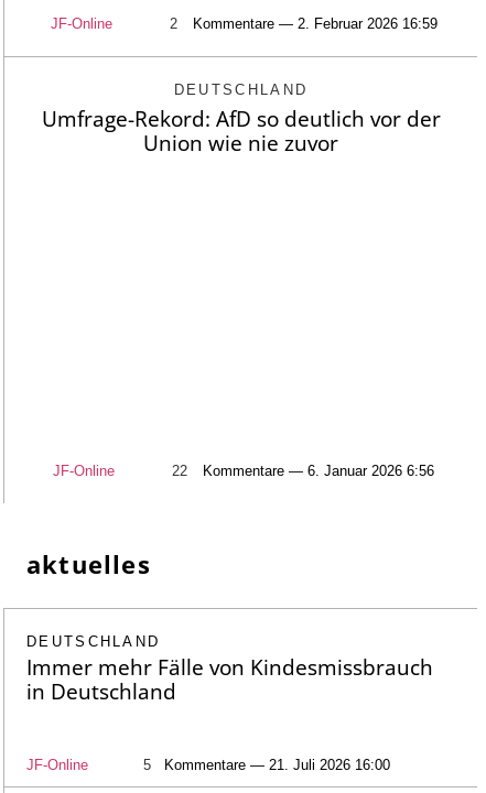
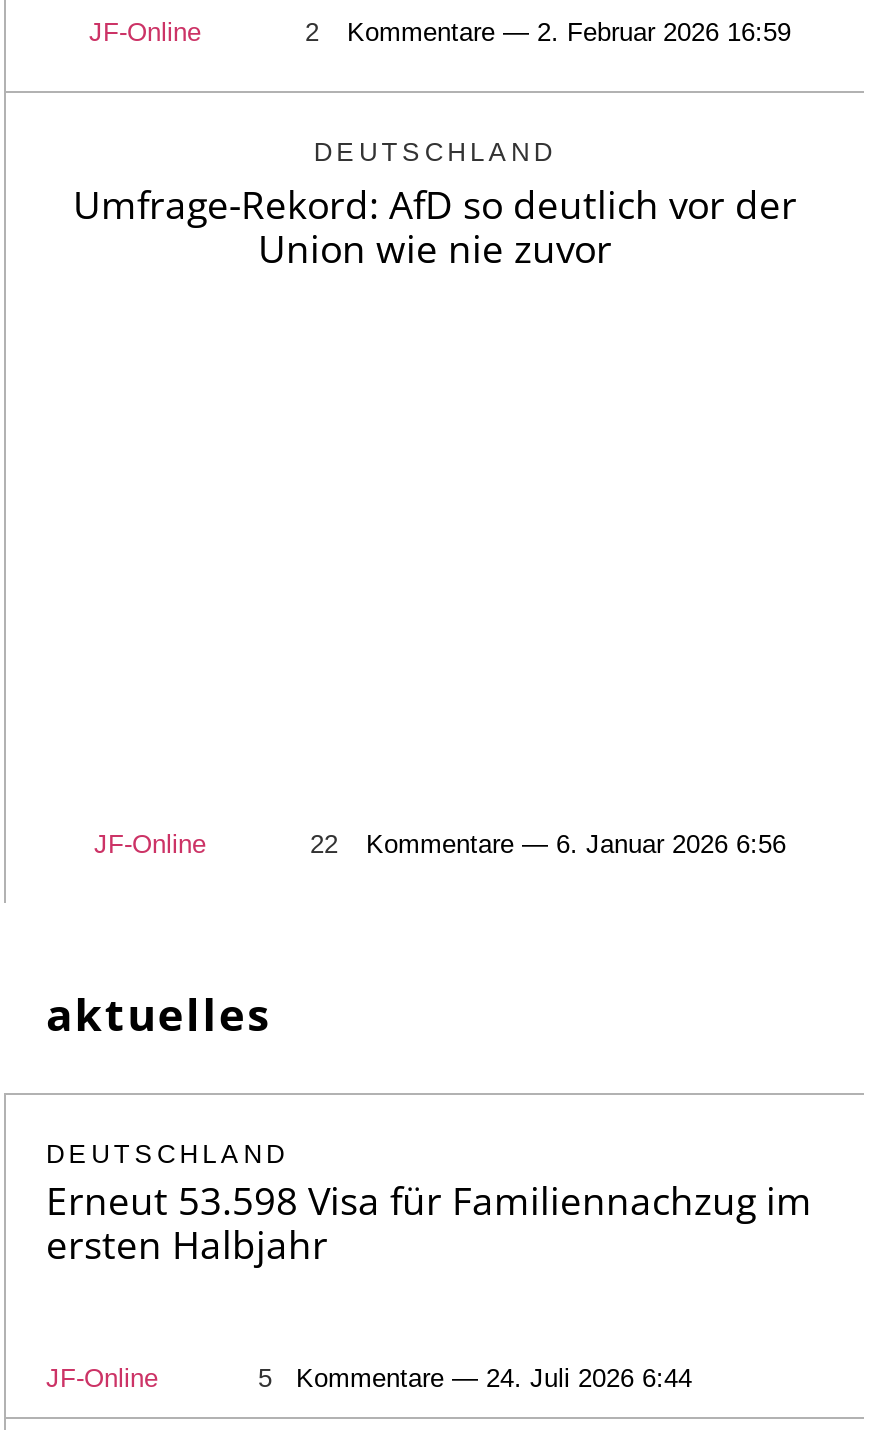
[26,653,433,706] Immer mehr Fälle von Kindesmissbrauch | in Deutschland -> [46,1175,812,1271] Erneut 53.598 Visa für Familiennachzug im | ersten Halbjahr
[164,757,390,773] Kommentare — 21. Juli 2026 16:00 -> [296,1363,692,1393] Kommentare — 24. Juli 2026 6:44

